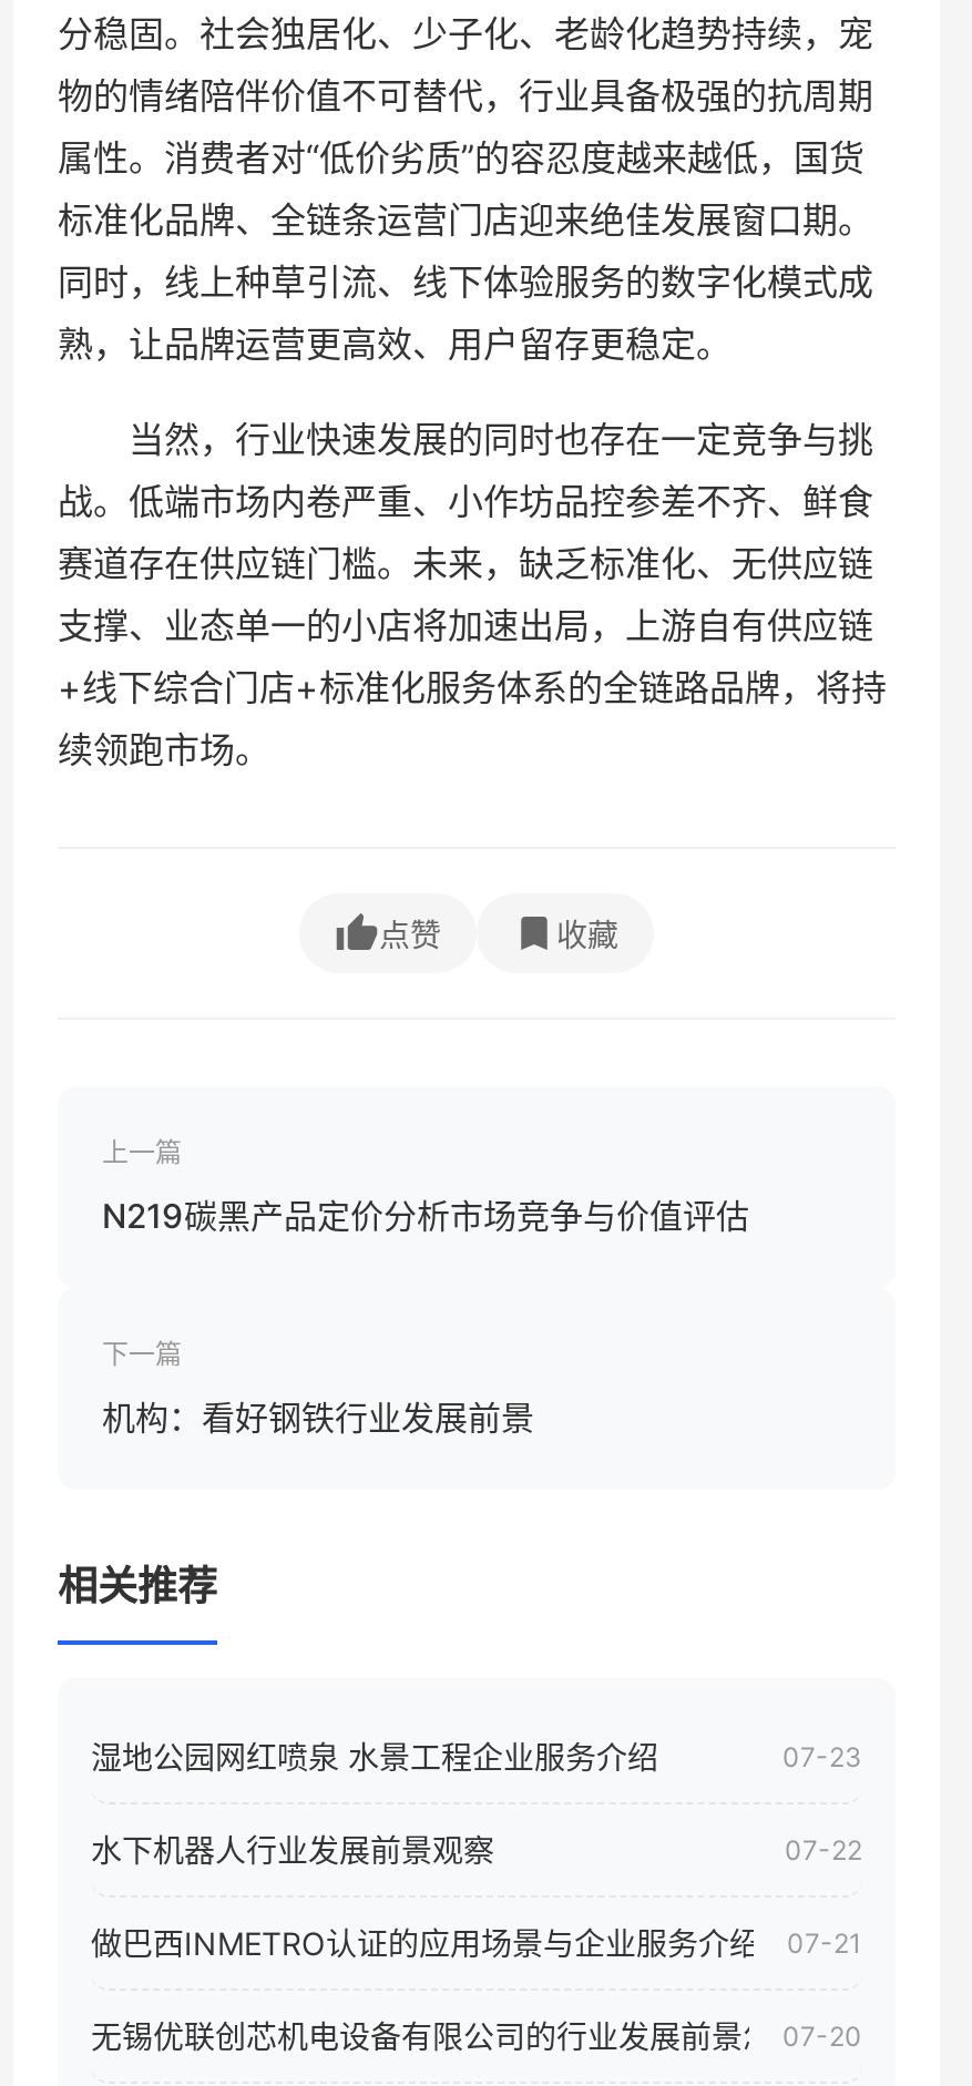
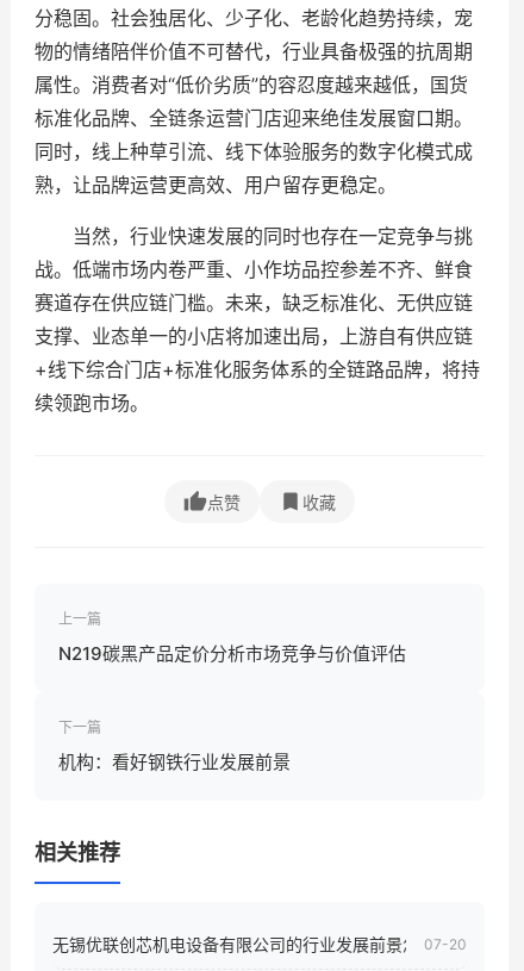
[91,1738,862,1962] 湿地公园网红喷泉 水景工程企业服务介绍 | 07-23 | 水下机器人行业发展前景观察 | 07-22 | 做巴西INMETRO认证的应用场景与企业服务介绍 | 07-21 -> none

